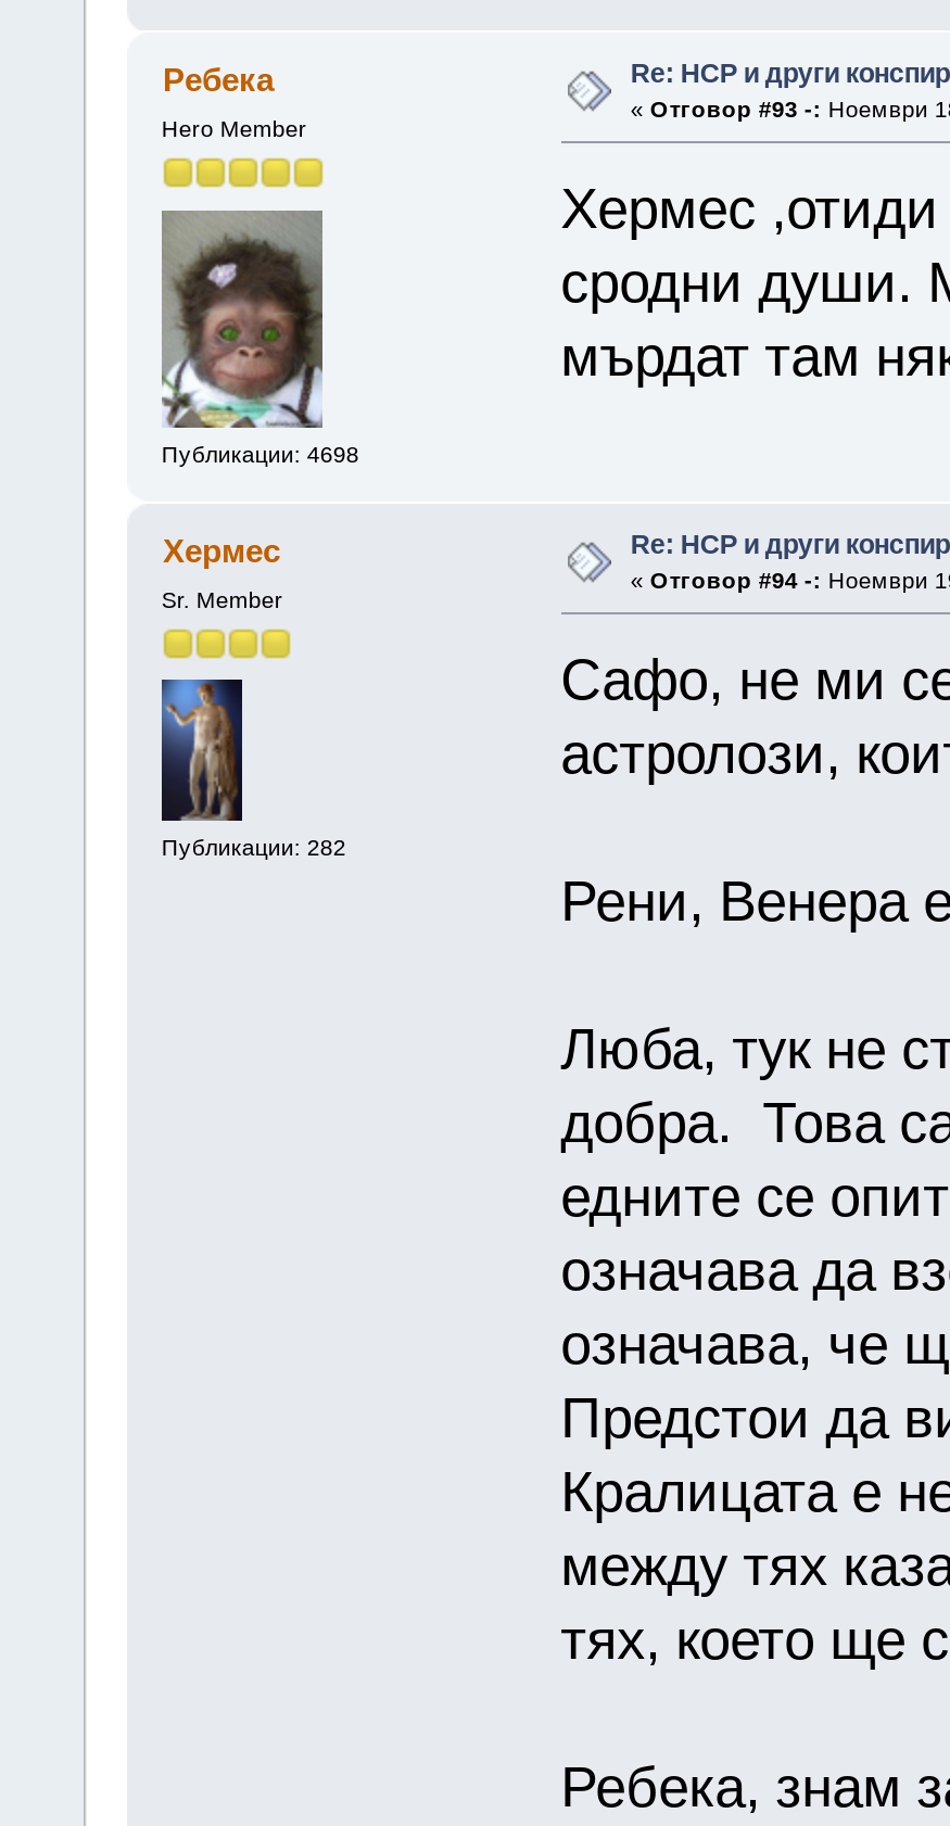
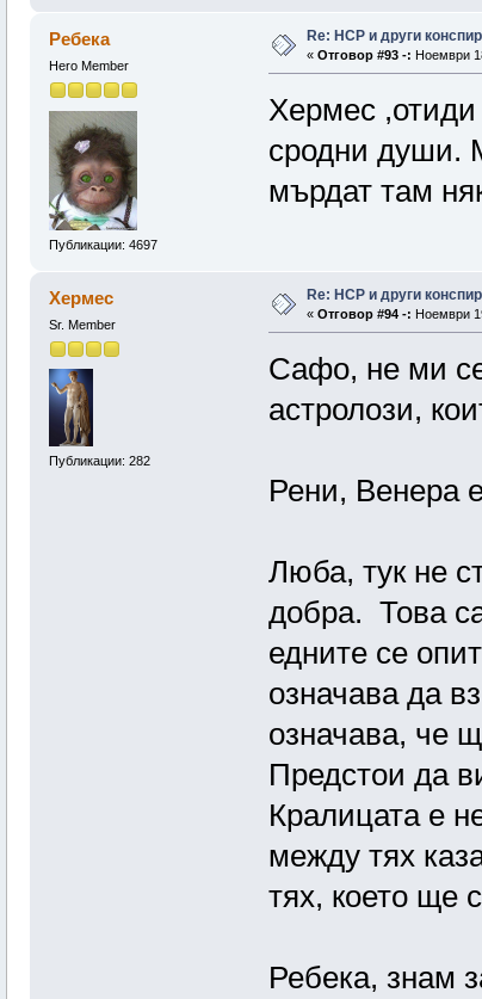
[162,440,359,466] Публикации: 4698 -> [49,237,157,251] Публикации: 4697

